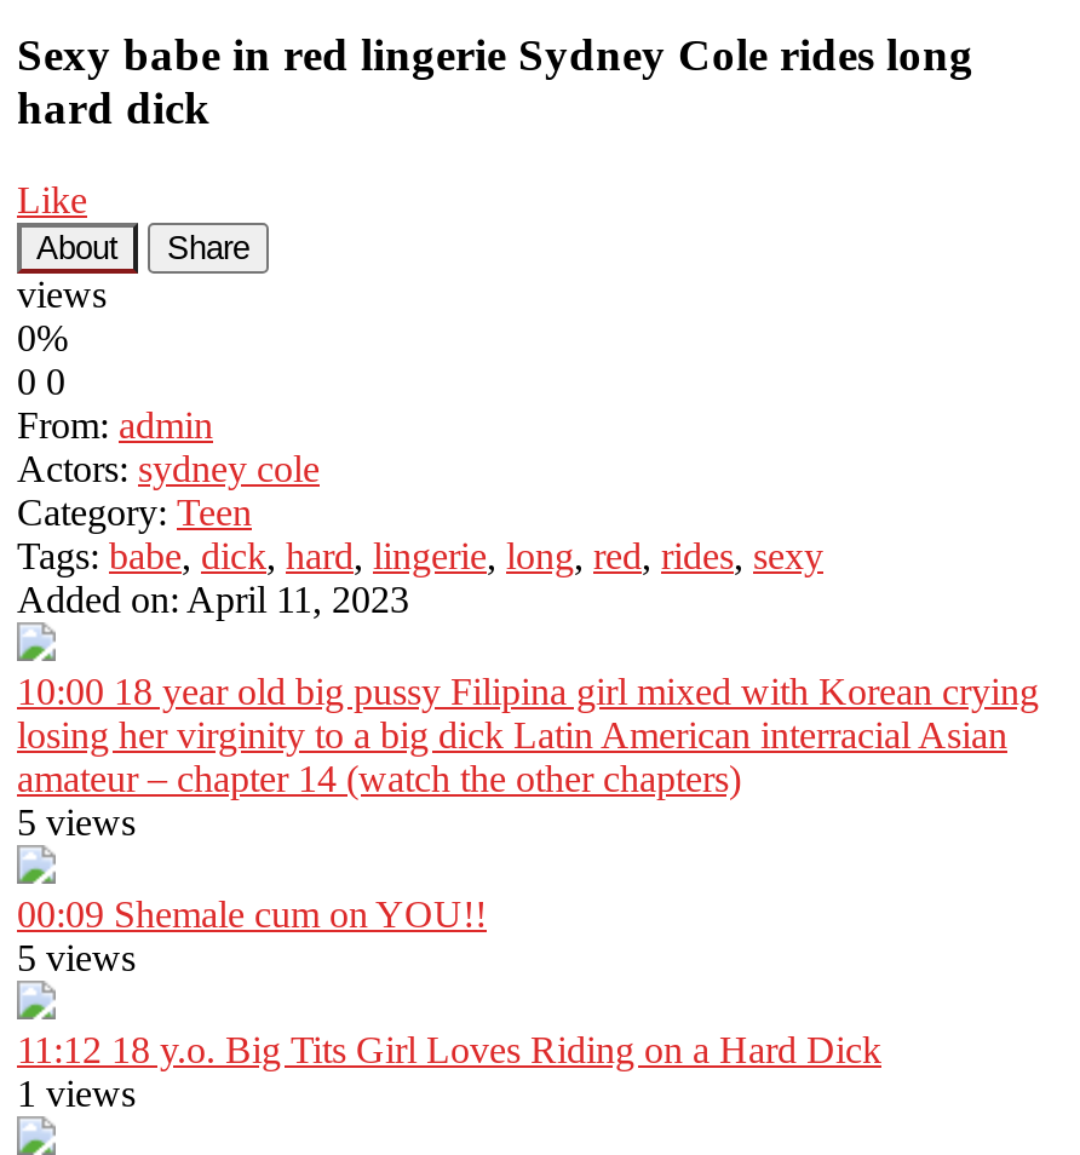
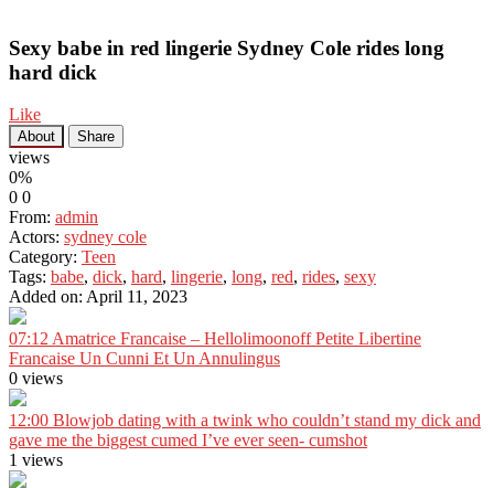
[17,672,1039,1071] 10:00 18 year old big pussy Filipina girl mixed with Korean crying | losing her virginity to a big dick Latin American interracial Asian | amateur – chapter 14 (watch the other chapters) | 5 views | 00:09 Shemale cum on YOU!! | 5 views | 11:12 18 y.o. Big Tits Girl Loves Riding on a Hard Dick -> [9,329,481,450] 07:12 Amatrice Francaise – Hellolimoonoff Petite Libertine | Francaise Un Cunni Et Un Annulingus | 0 views | 12:00 Blowjob dating with a twink who couldn’t stand my dick and | gave me the biggest cumed I’ve ever seen- cumshot

